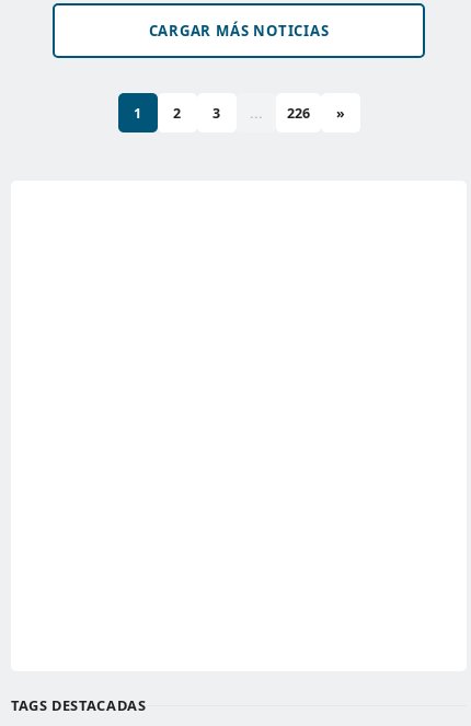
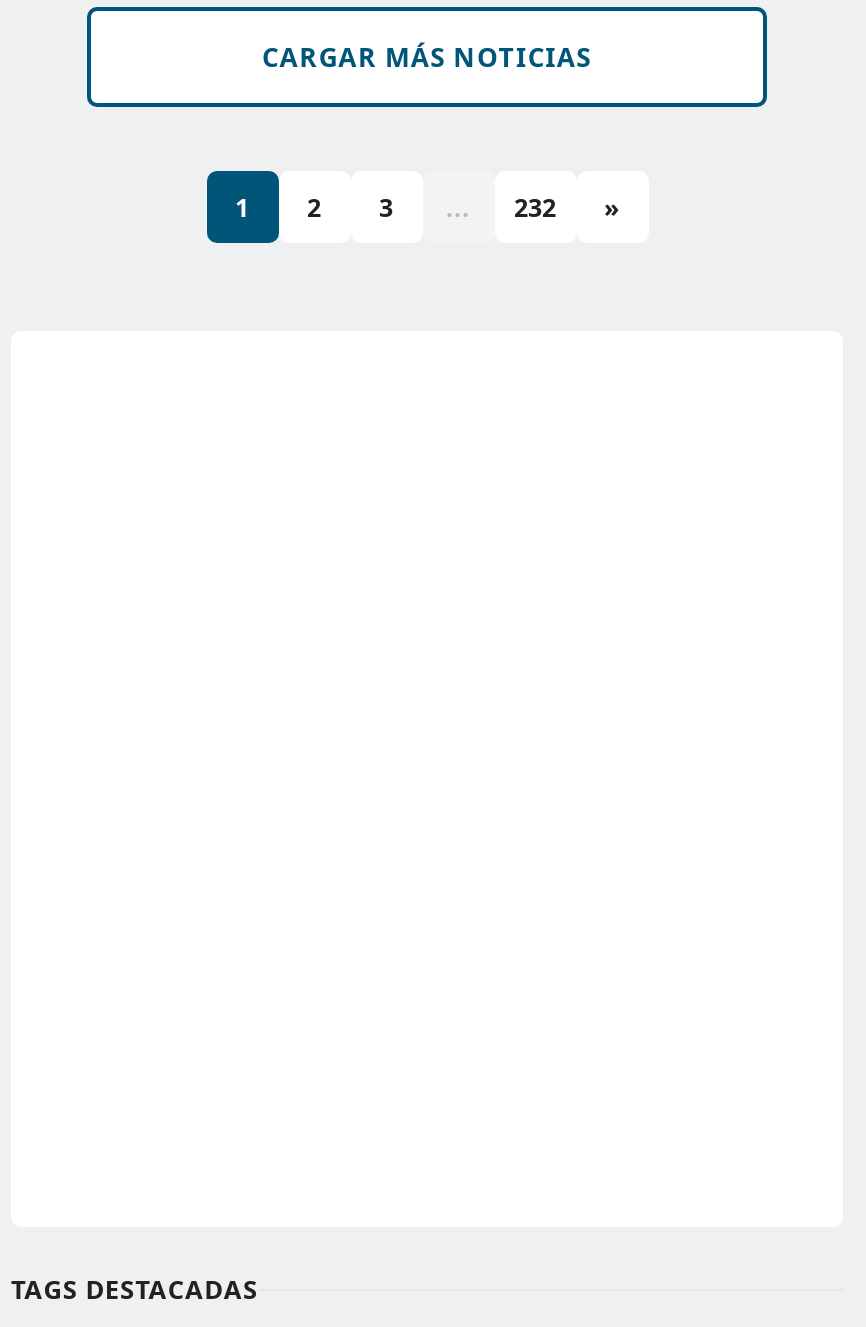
[286,103,309,122] 226 -> [514,190,556,224] 232

